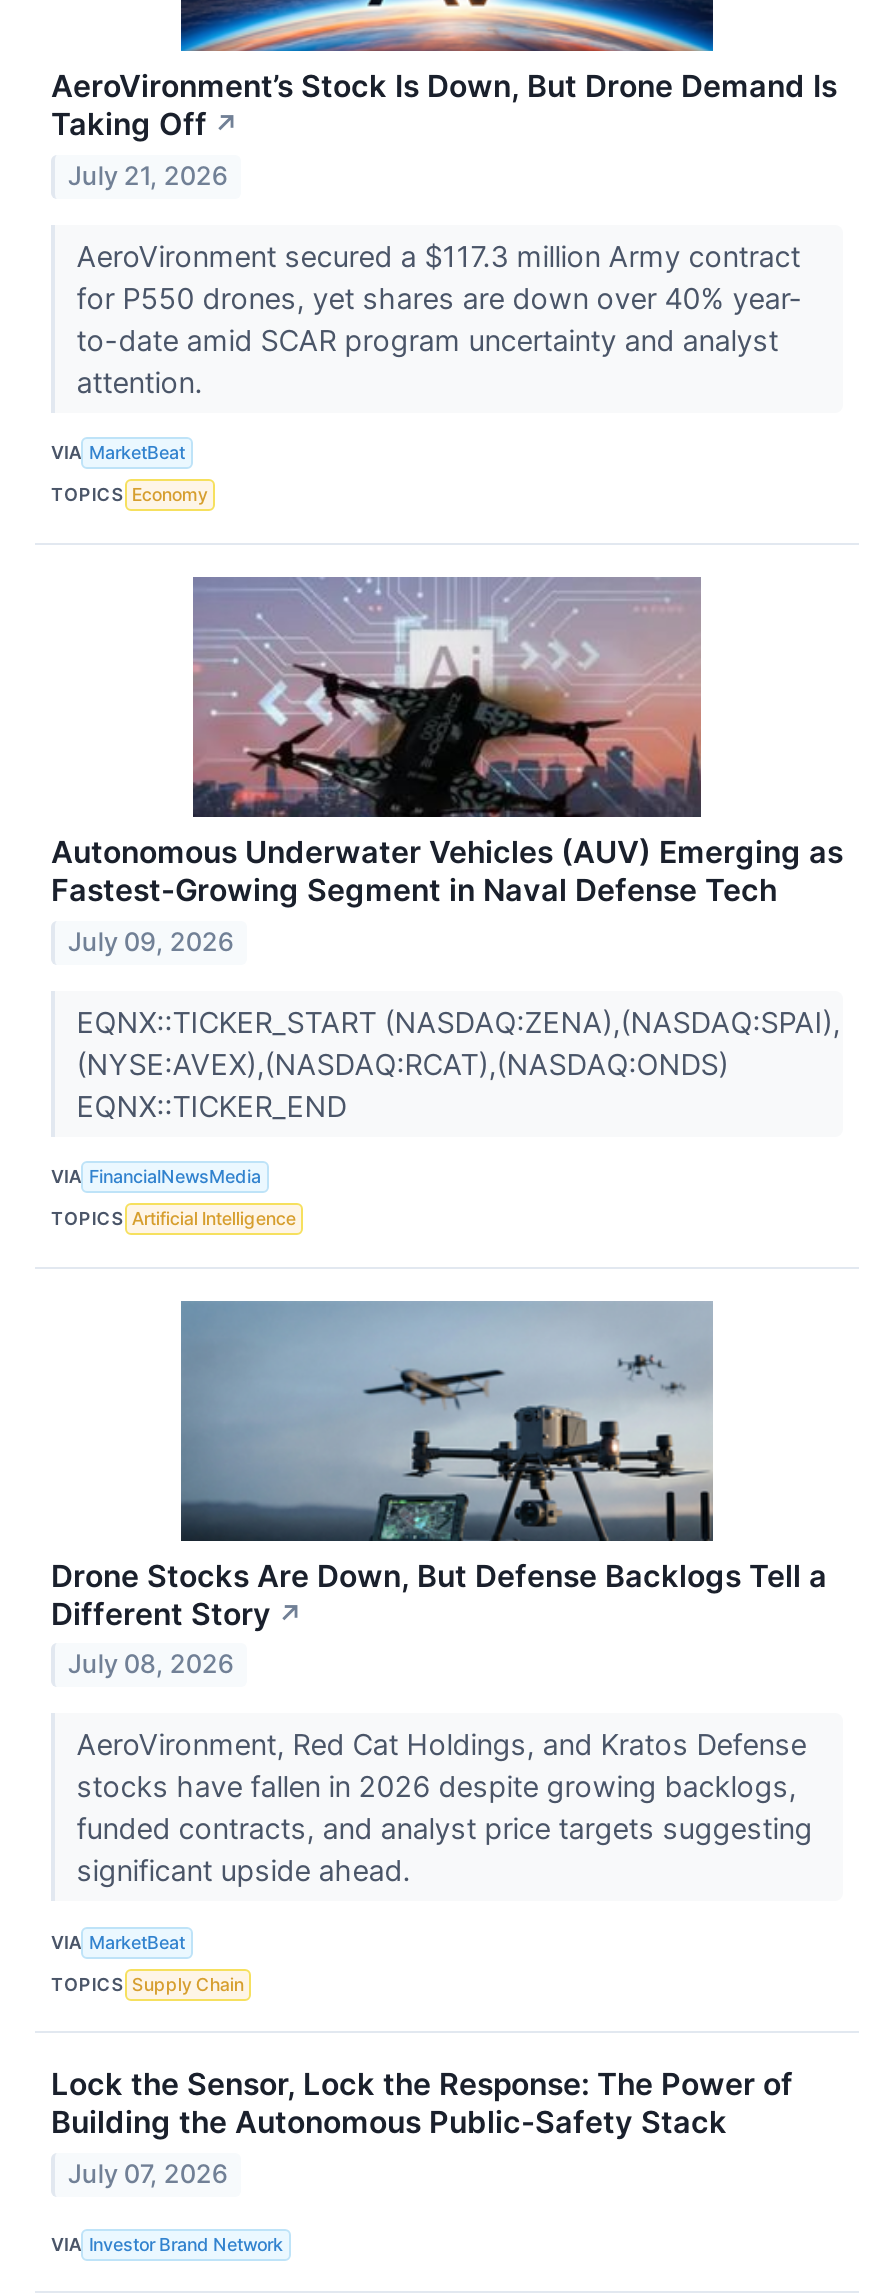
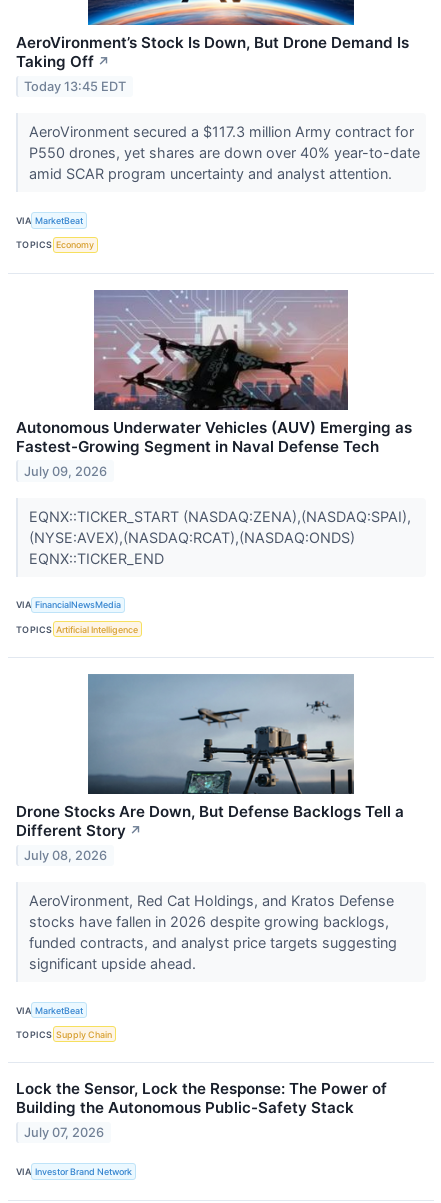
[68,160,228,190] July 21, 2026 -> [24,79,126,94] Today 13:45 EDT

